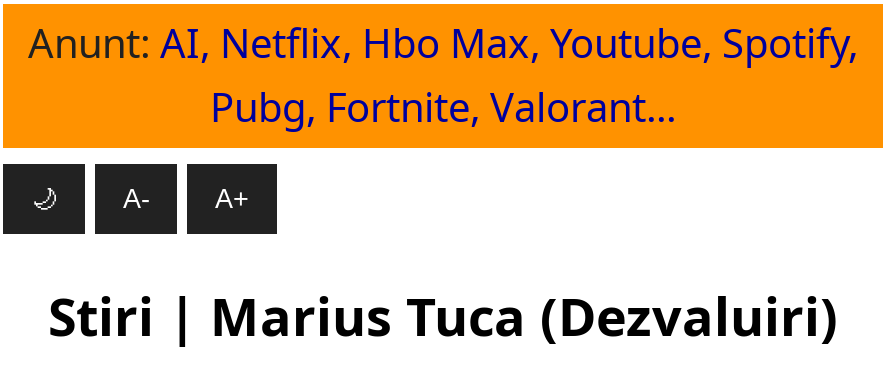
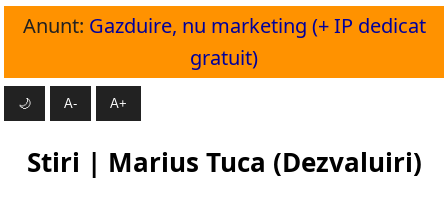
[28,16,858,134] Anunt: AI, Netflix, Hbo Max, Youtube, Spotify, | Pubg, Fortnite, Valorant... -> [22,12,425,71] Anunt: Gazduire, nu marketing (+ IP dedicat | gratuit)

